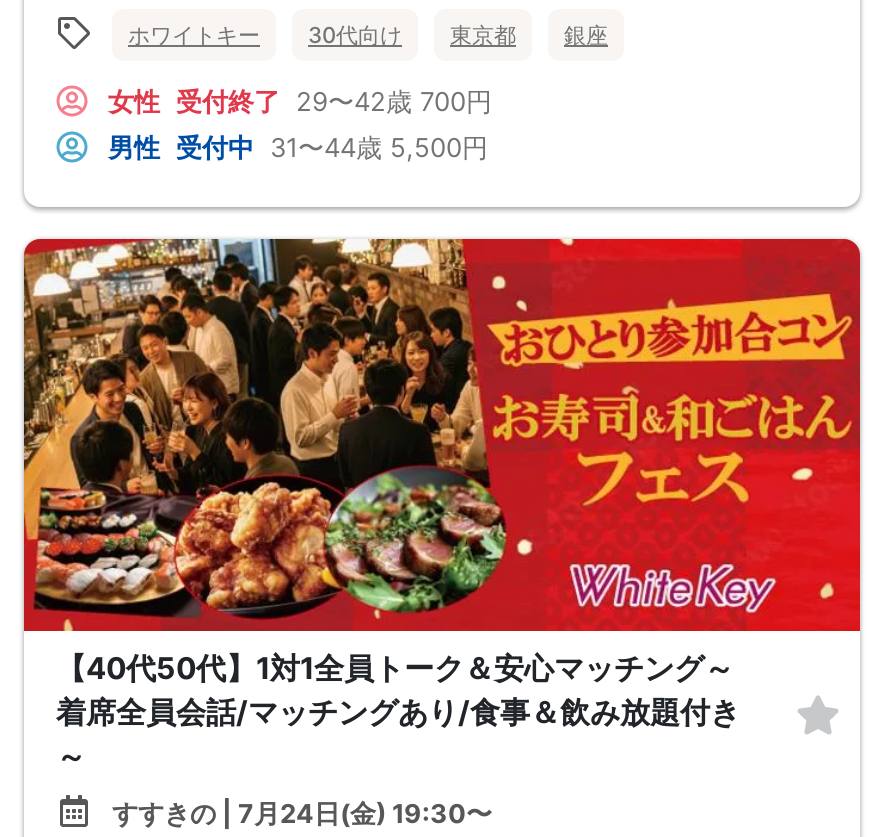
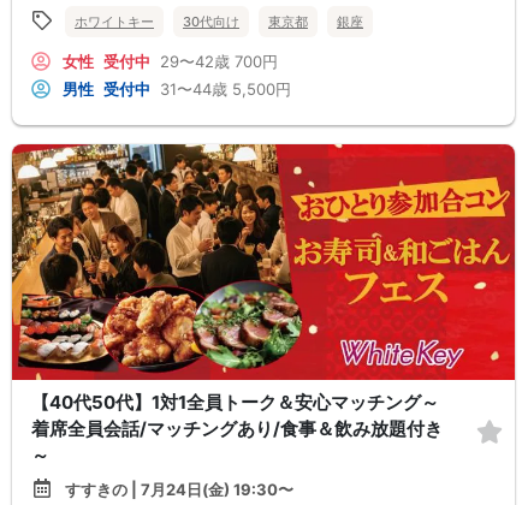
[108,85,492,117] 女性 受付終了 29〜42歳 700円 -> [63,52,278,72] 女性 受付中 29〜42歳 700円

